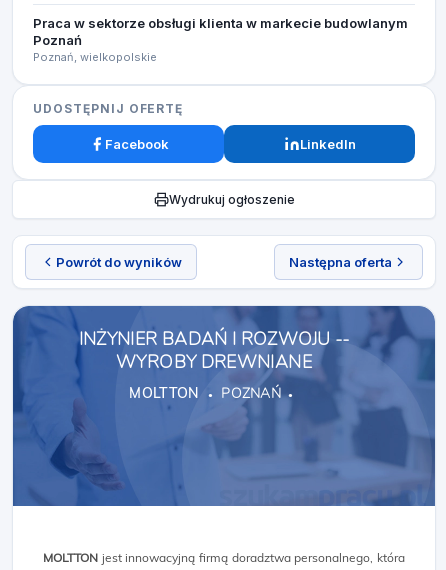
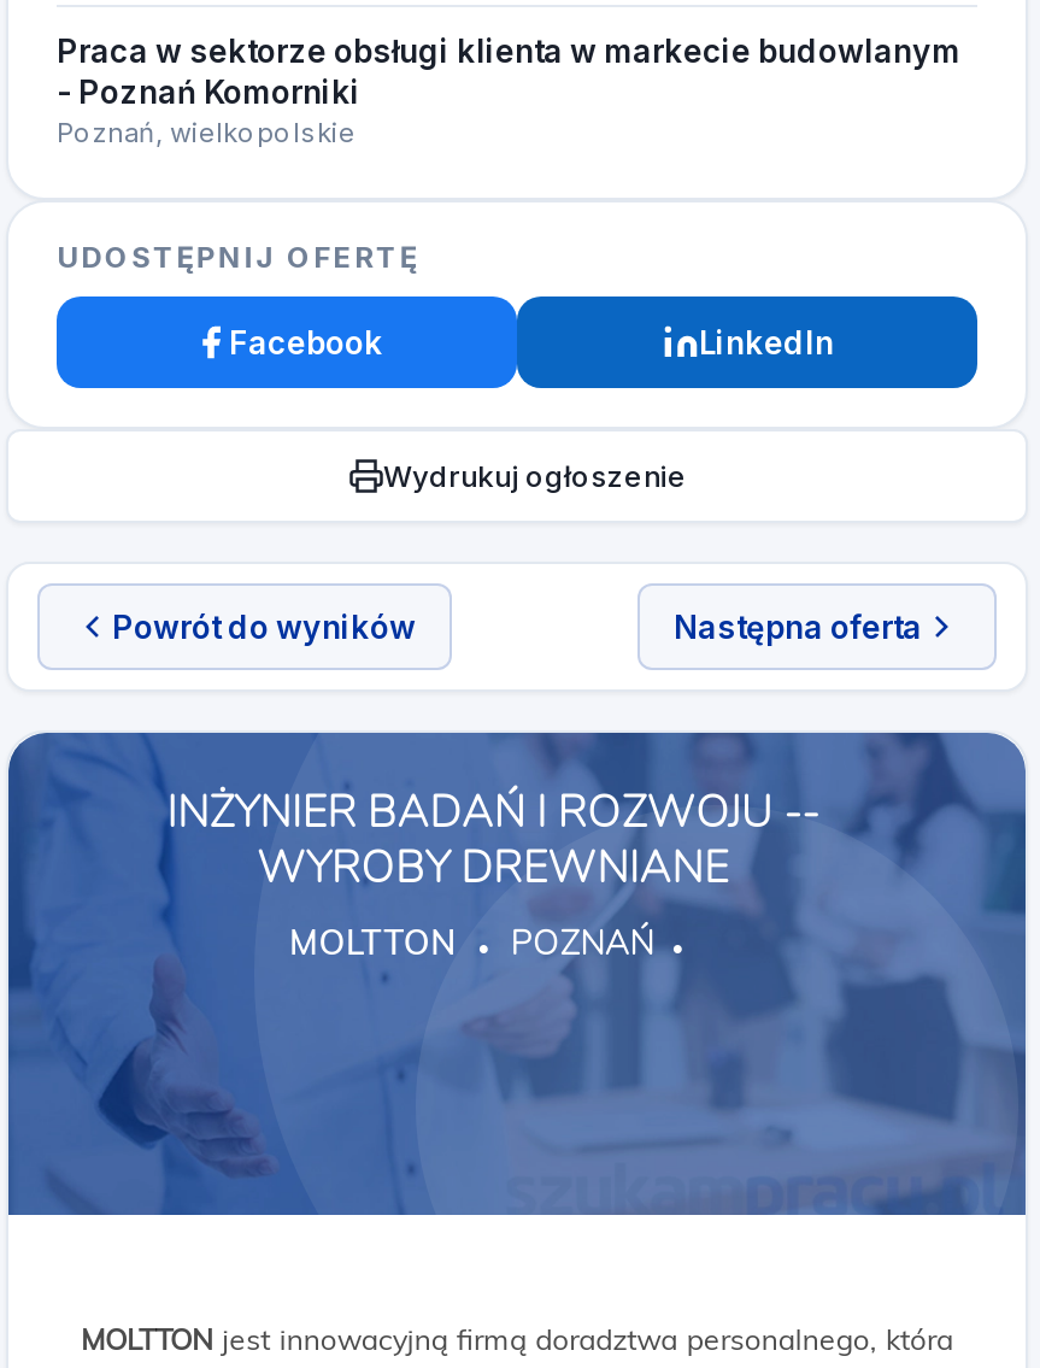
[33,32,82,48] Poznań -> [57,72,360,111] - Poznań Komorniki

